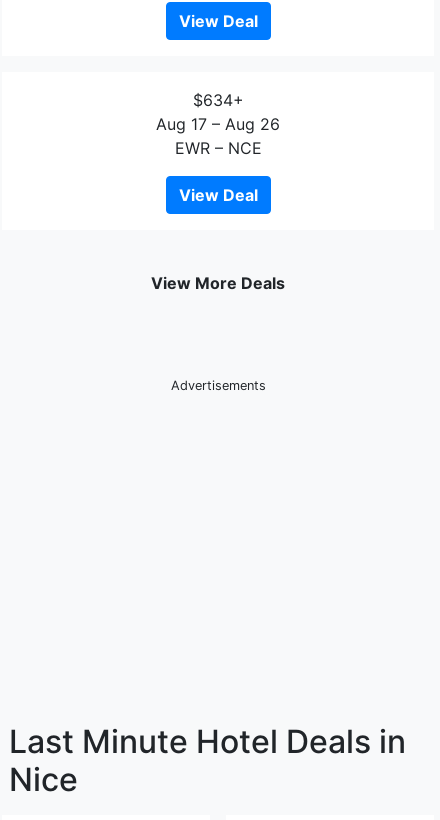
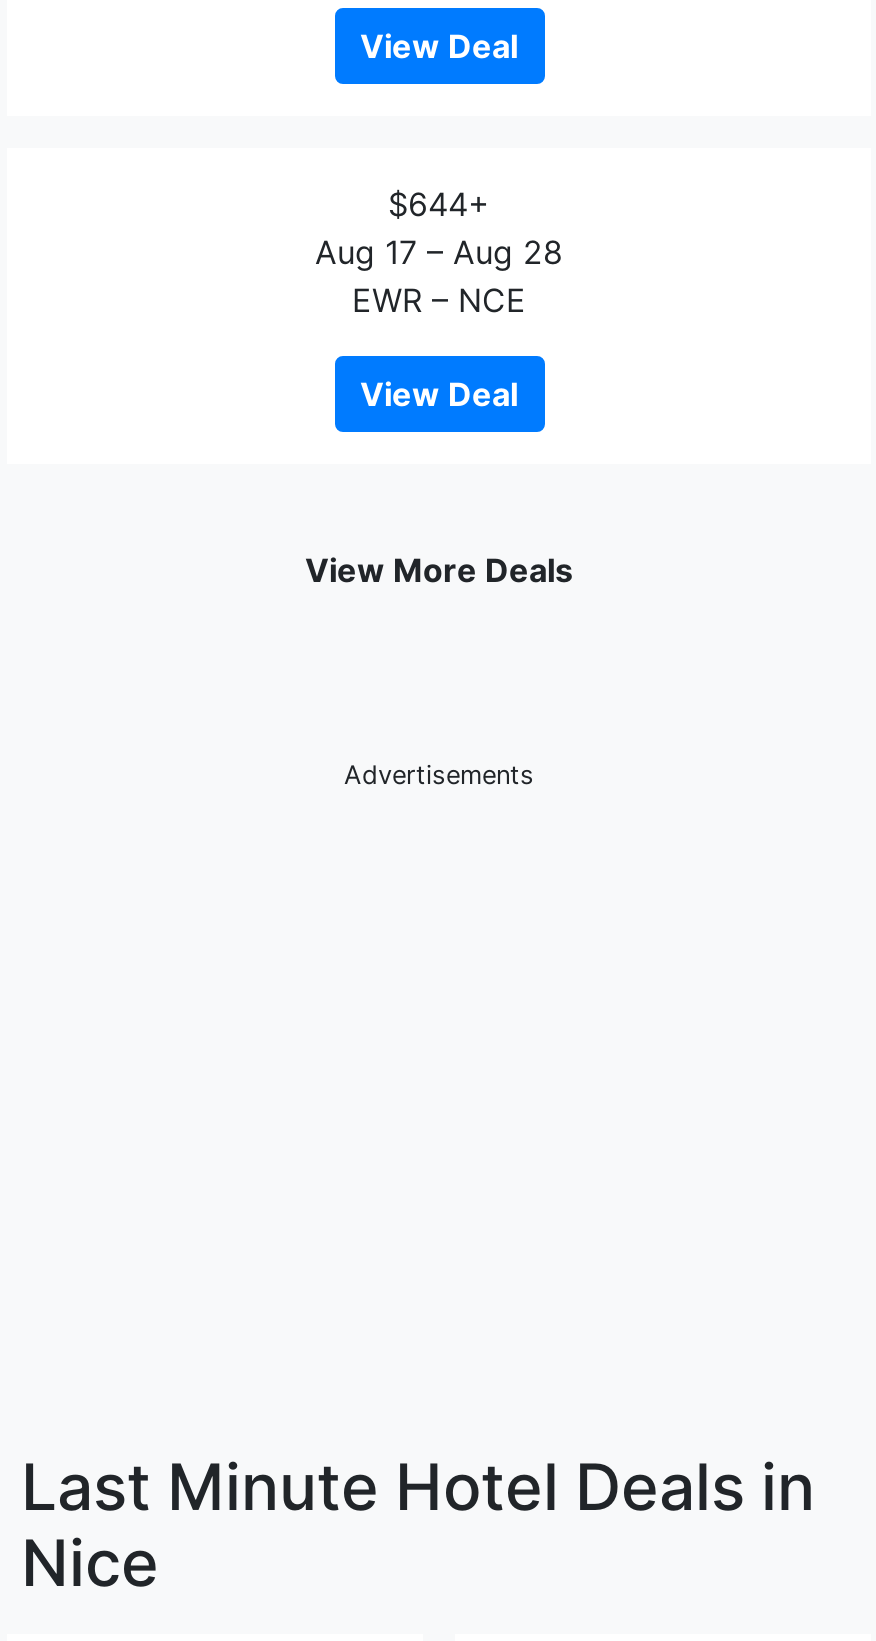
[192,90,243,110] $634+ -> [388,184,490,224] $644+
[156,114,280,134] Aug 17 – Aug 26 -> [315,232,563,272] Aug 17 – Aug 28

